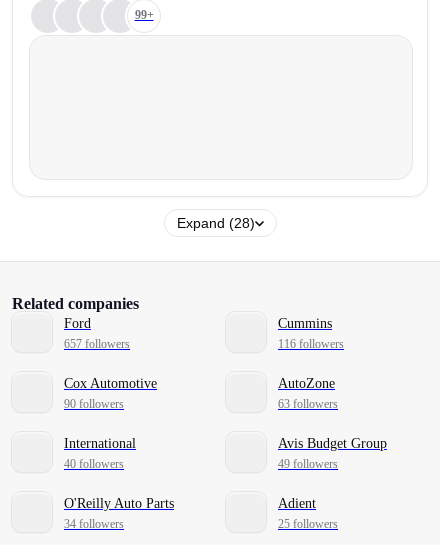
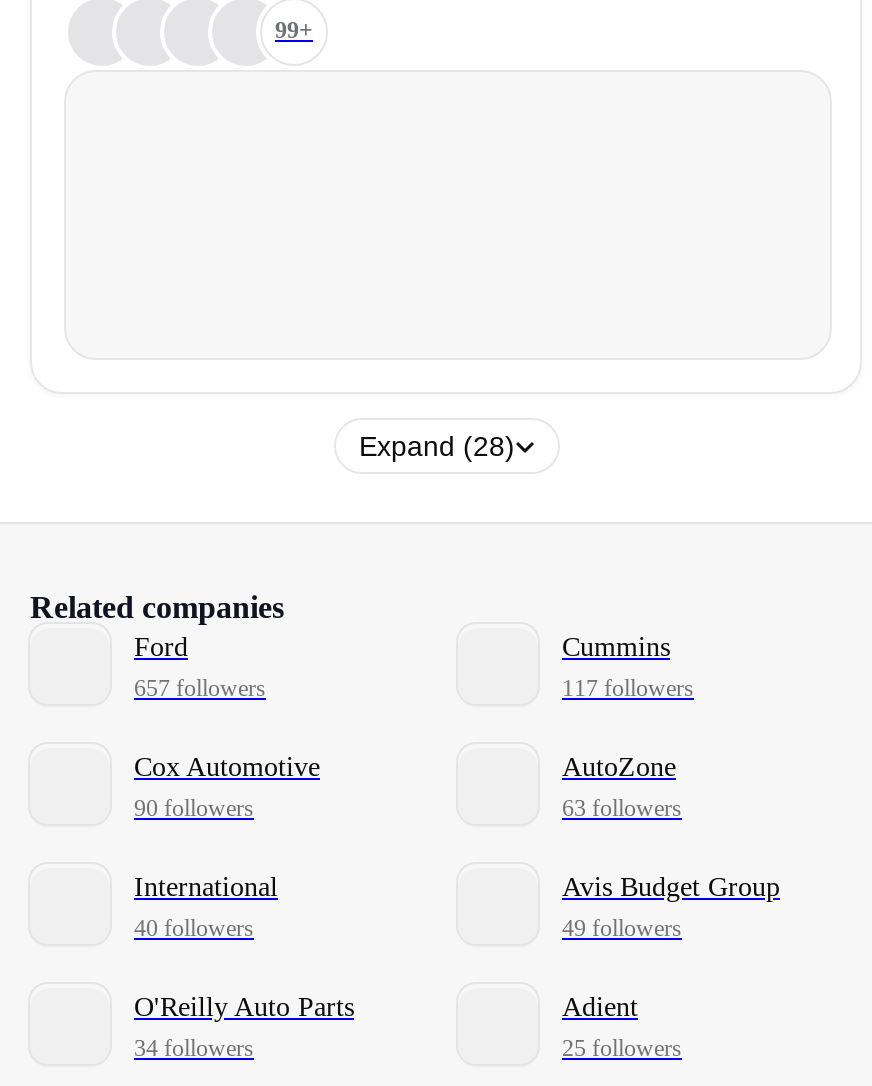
[278,337,344,351] 116 followers -> [562,674,694,702] 117 followers

